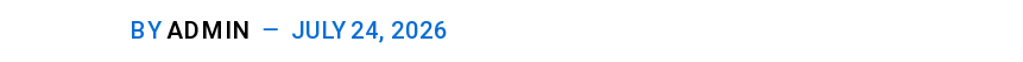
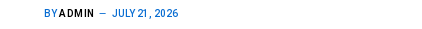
[131,18,448,44] BY ADMIN JULY 24, 2026 -> [44,8,177,19] BY ADMIN JULY 21, 2026

